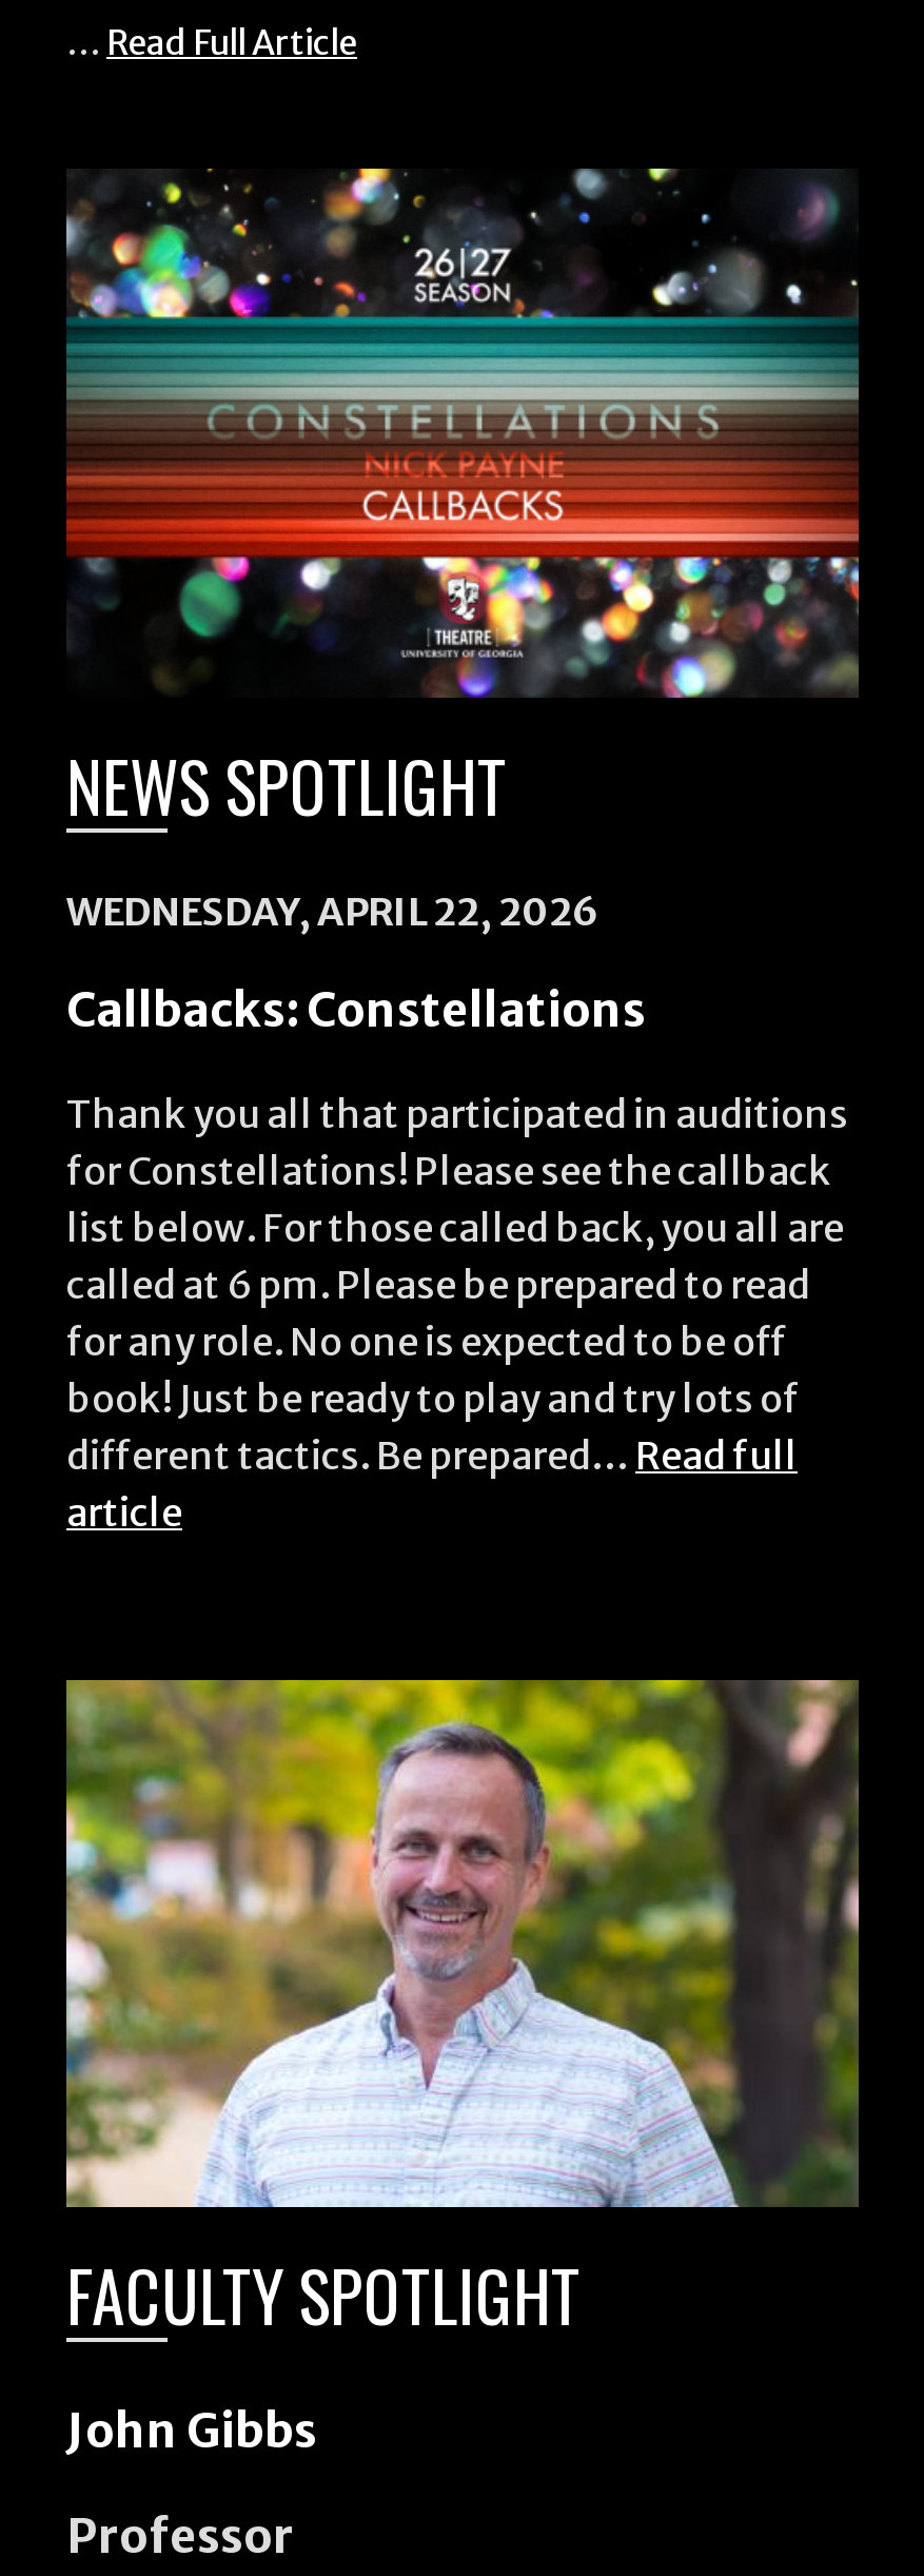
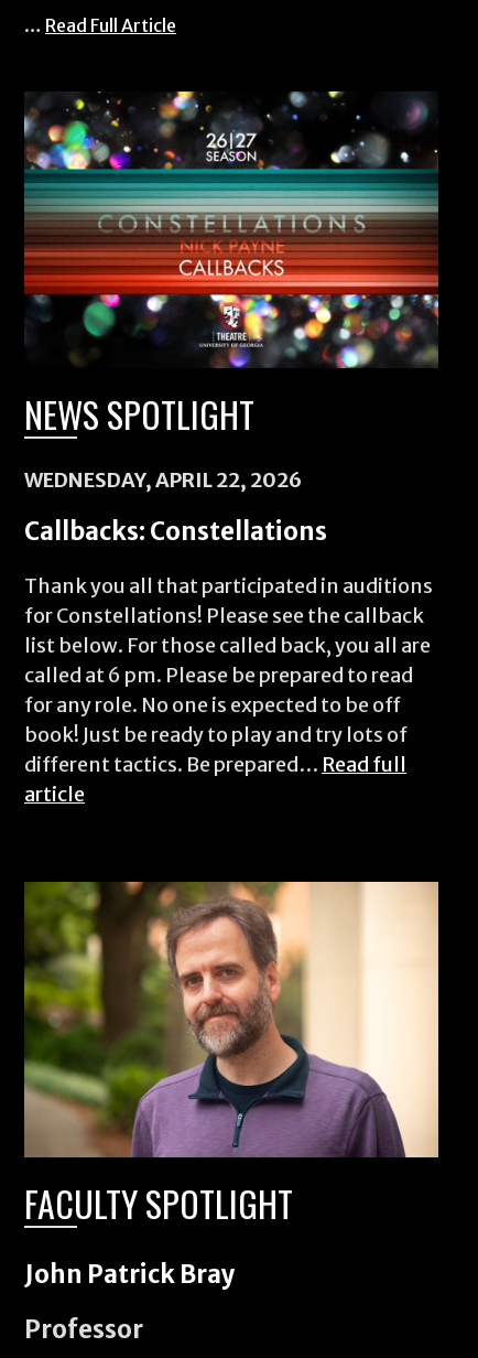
[64,1678,859,2209] [image] -> [24,881,439,1158] [image]
[66,2401,317,2460] John Gibbs -> [24,1259,236,1290] John Patrick Bray

